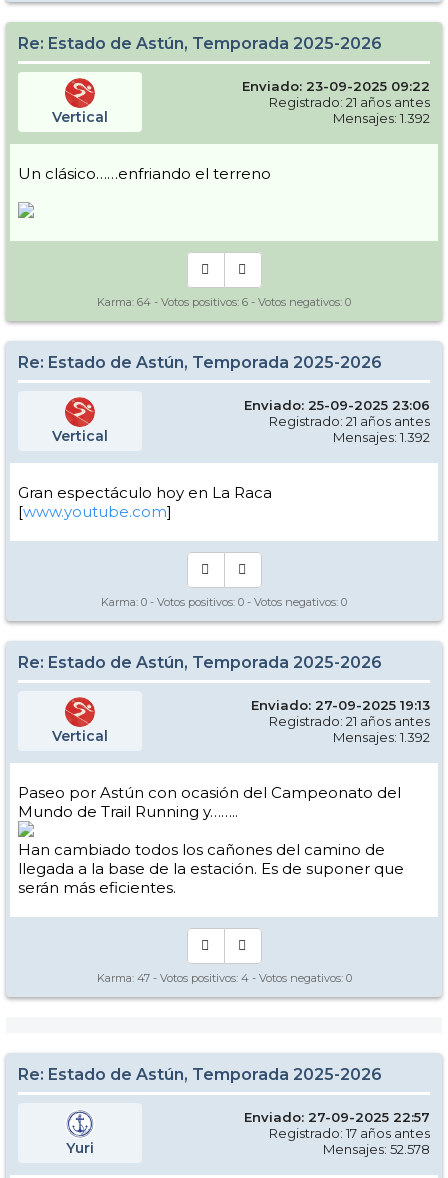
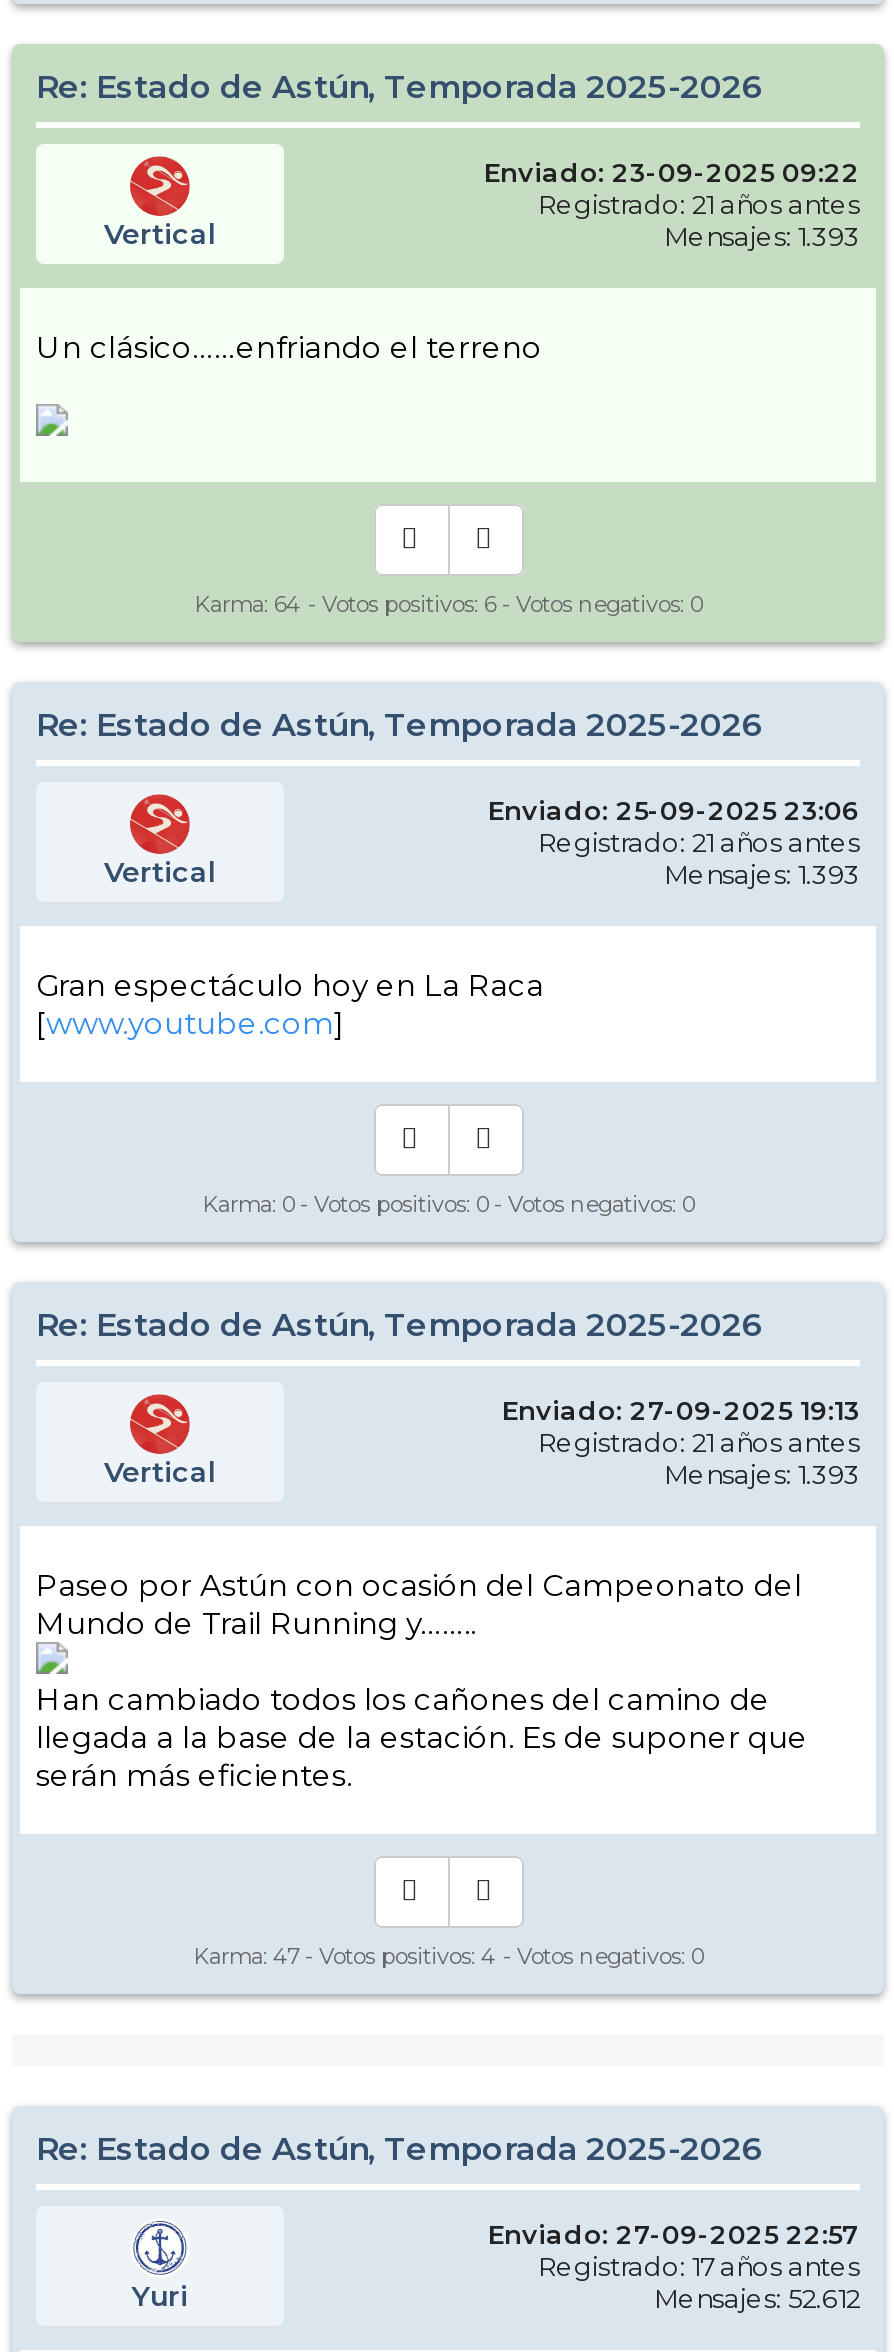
[333,110,430,126] Mensajes: 1.392 -> [664,220,860,252] Mensajes: 1.393
[333,429,430,445] Mensajes: 1.392 -> [664,858,860,890] Mensajes: 1.393
[333,729,430,745] Mensajes: 1.392 -> [664,1458,860,1490] Mensajes: 1.393
[323,1141,430,1157] Mensajes: 52.578 -> [654,2282,860,2314] Mensajes: 52.612

